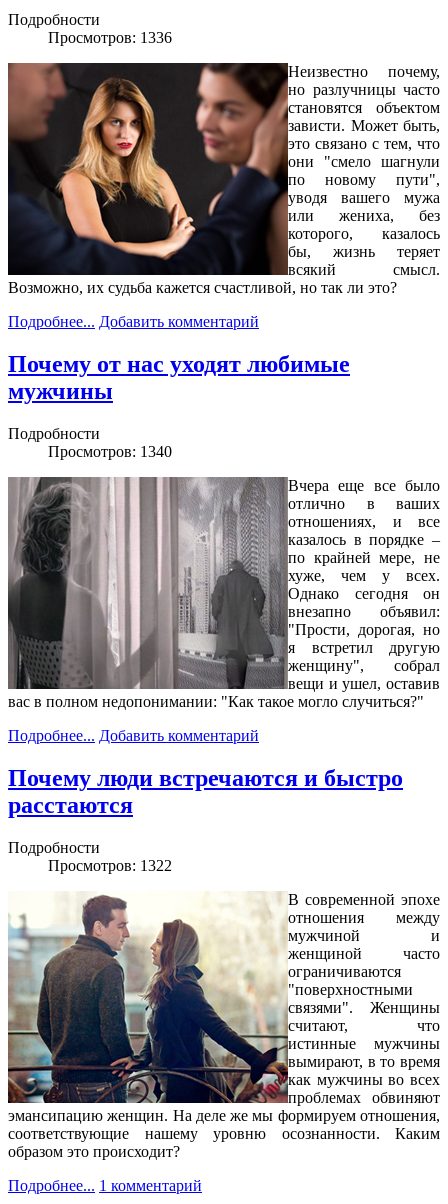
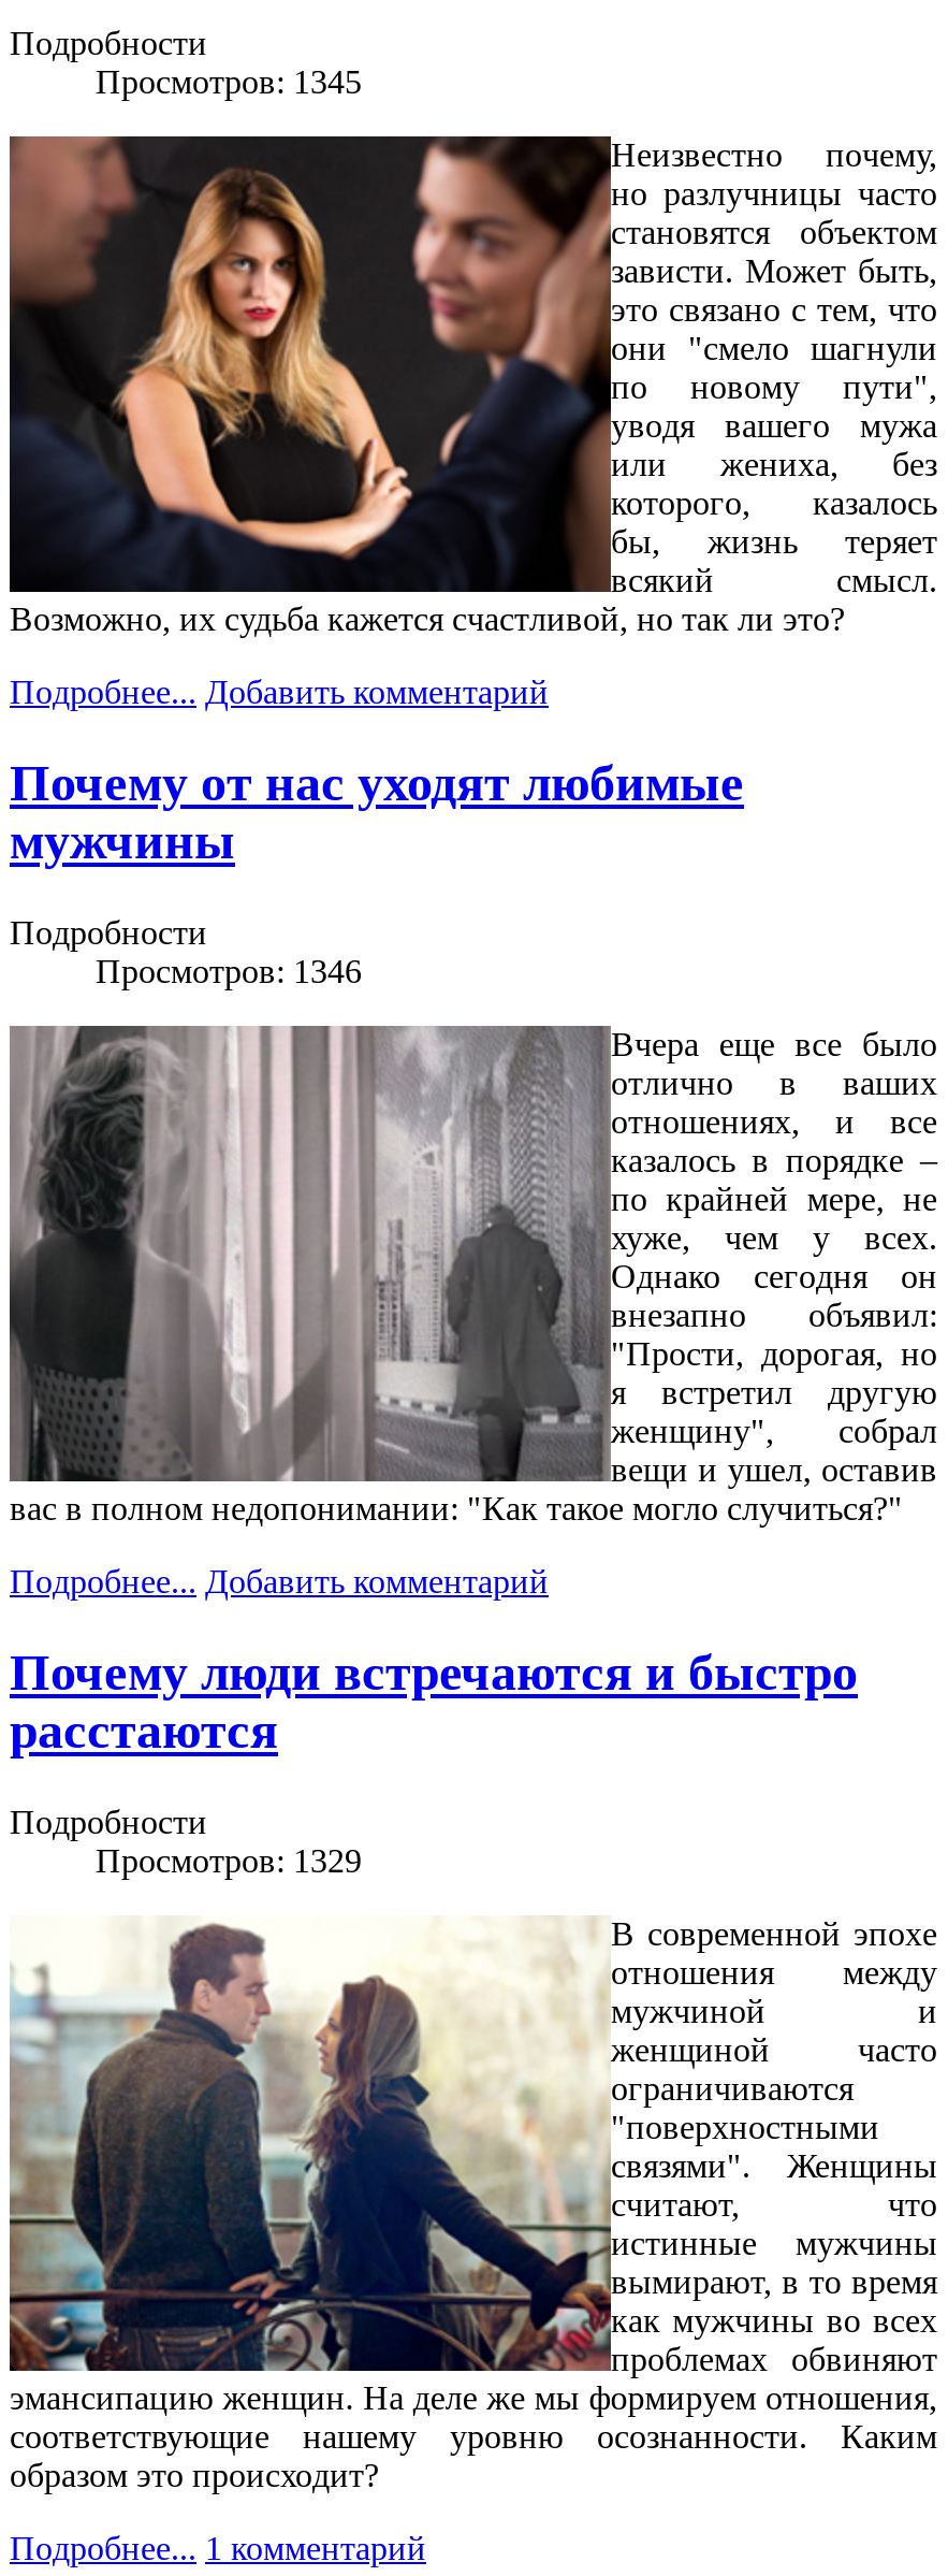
[48,29,172,46] Просмотров: 1336 -> [96,64,362,100] Просмотров: 1345
[48,443,172,460] Просмотров: 1340 -> [96,953,362,990] Просмотров: 1346
[48,857,172,874] Просмотров: 1322 -> [96,1842,362,1879] Просмотров: 1329

